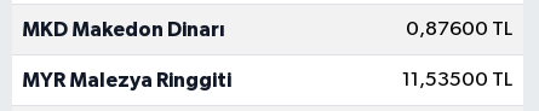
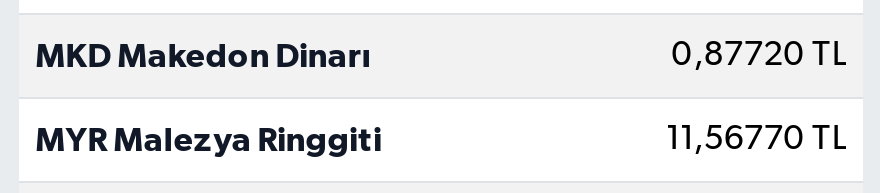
[406,20,513,40] 0,87600 TL -> [671,40,845,74] 0,87720 TL
[402,70,513,91] 11,53500 TL -> [665,124,845,158] 11,56770 TL

